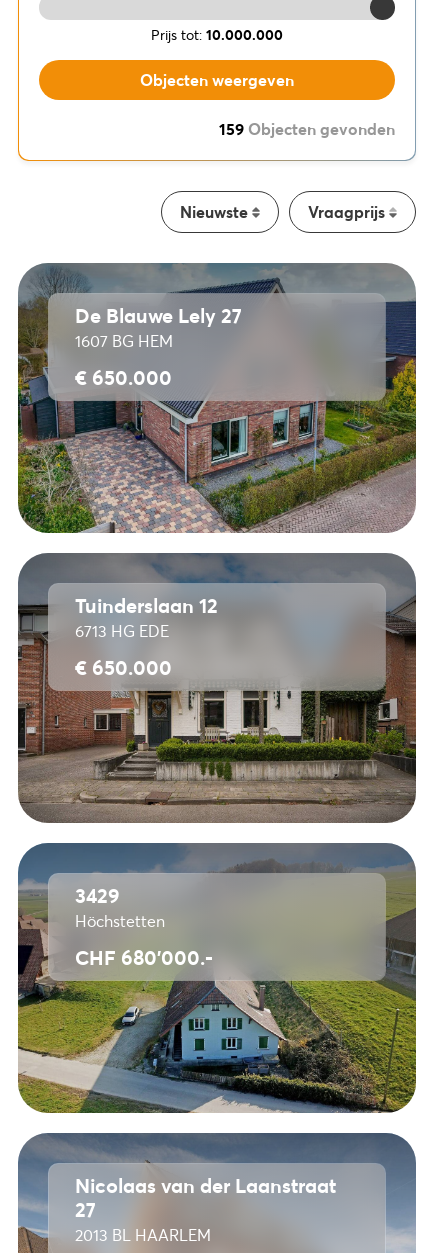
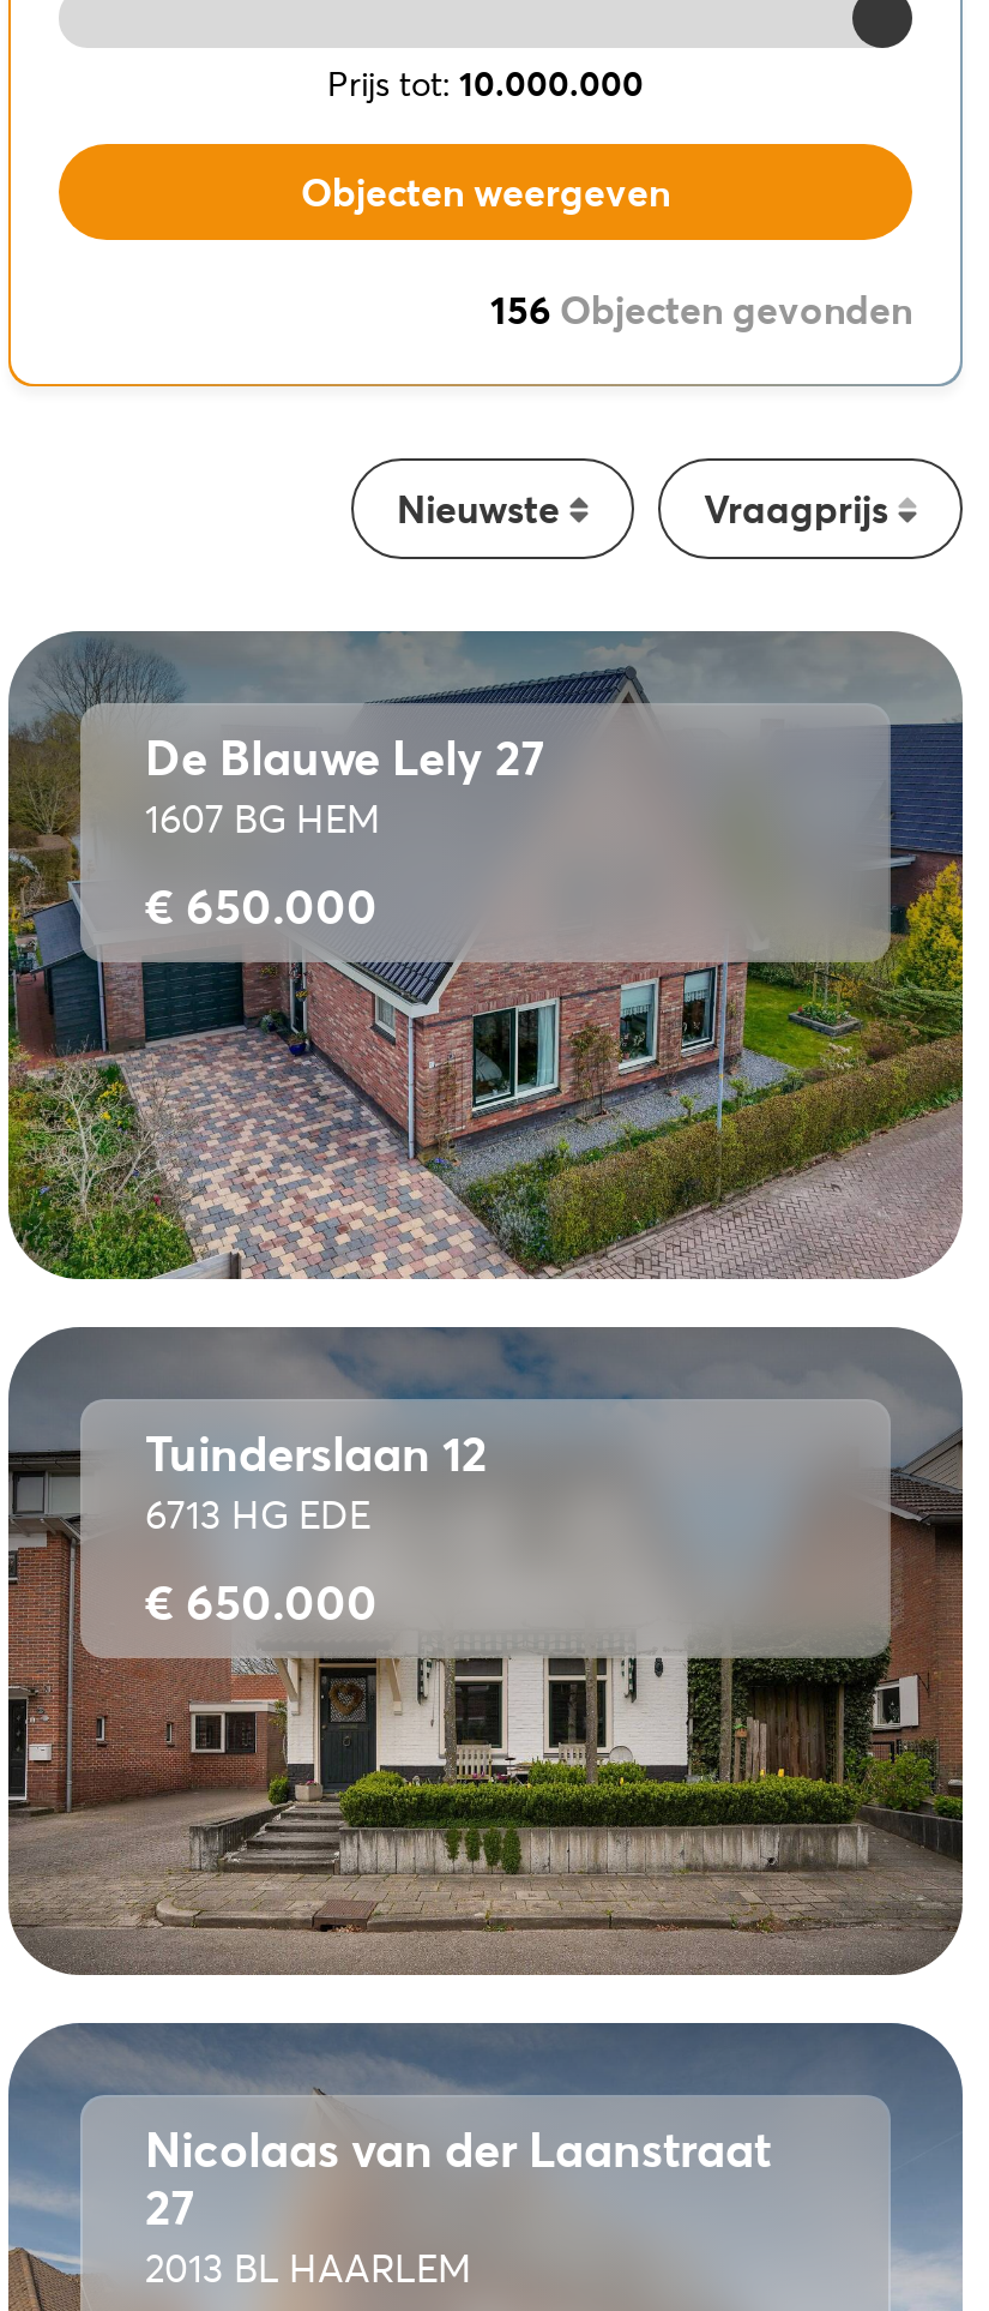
[219,118,395,139] 159 Objecten gevonden -> [490,283,912,334] 156 Objecten gevonden
[17,854,416,1113] [image] | 3429 | Höchstetten | CHF 680'000.- -> none

